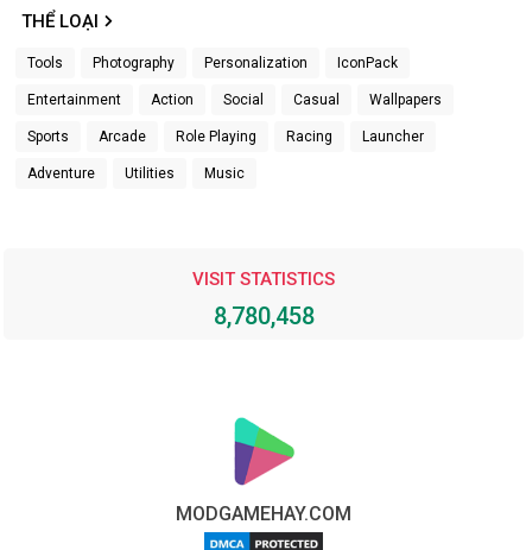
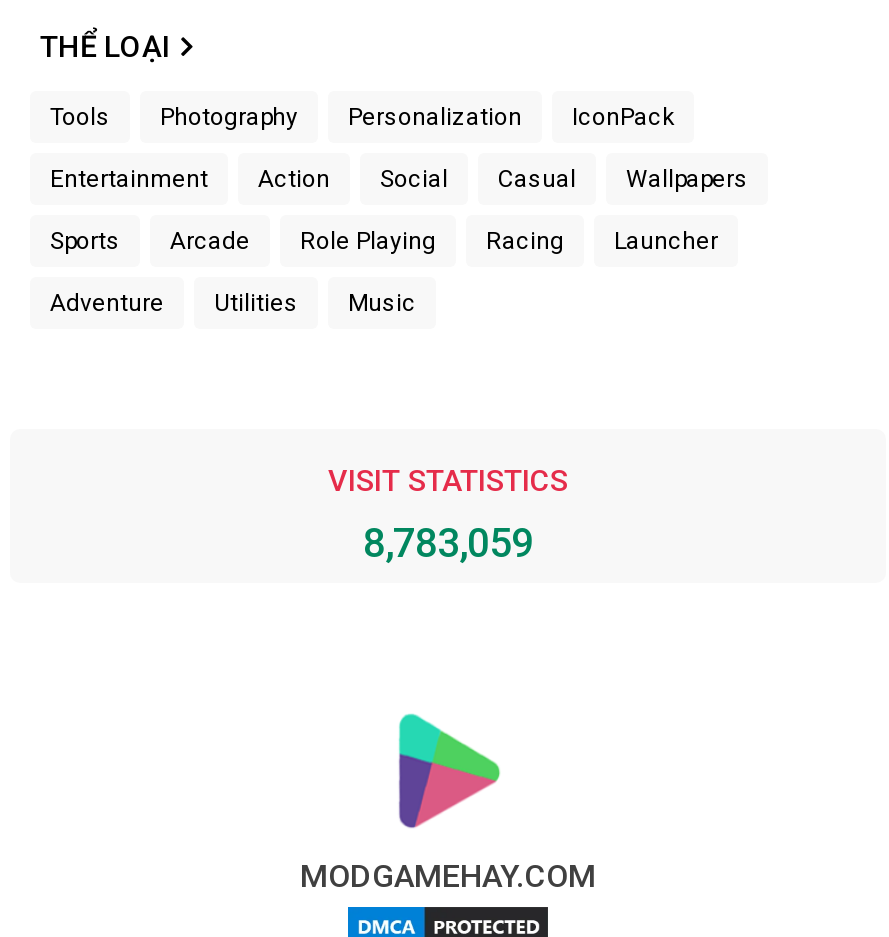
[213,301,314,330] 8,780,458 -> [363,519,533,567] 8,783,059

